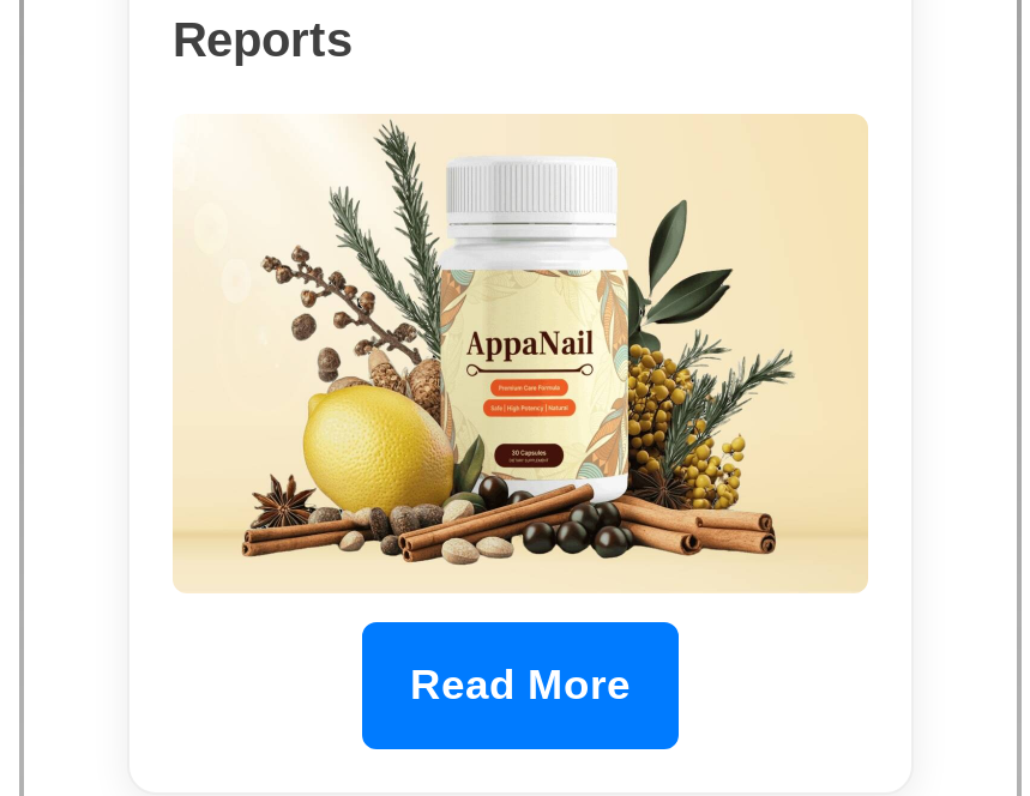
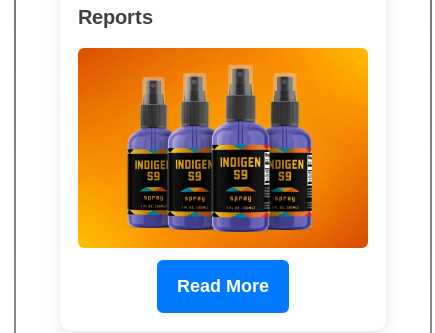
[173,113,868,592] [image] -> [77,47,369,249] [image]

